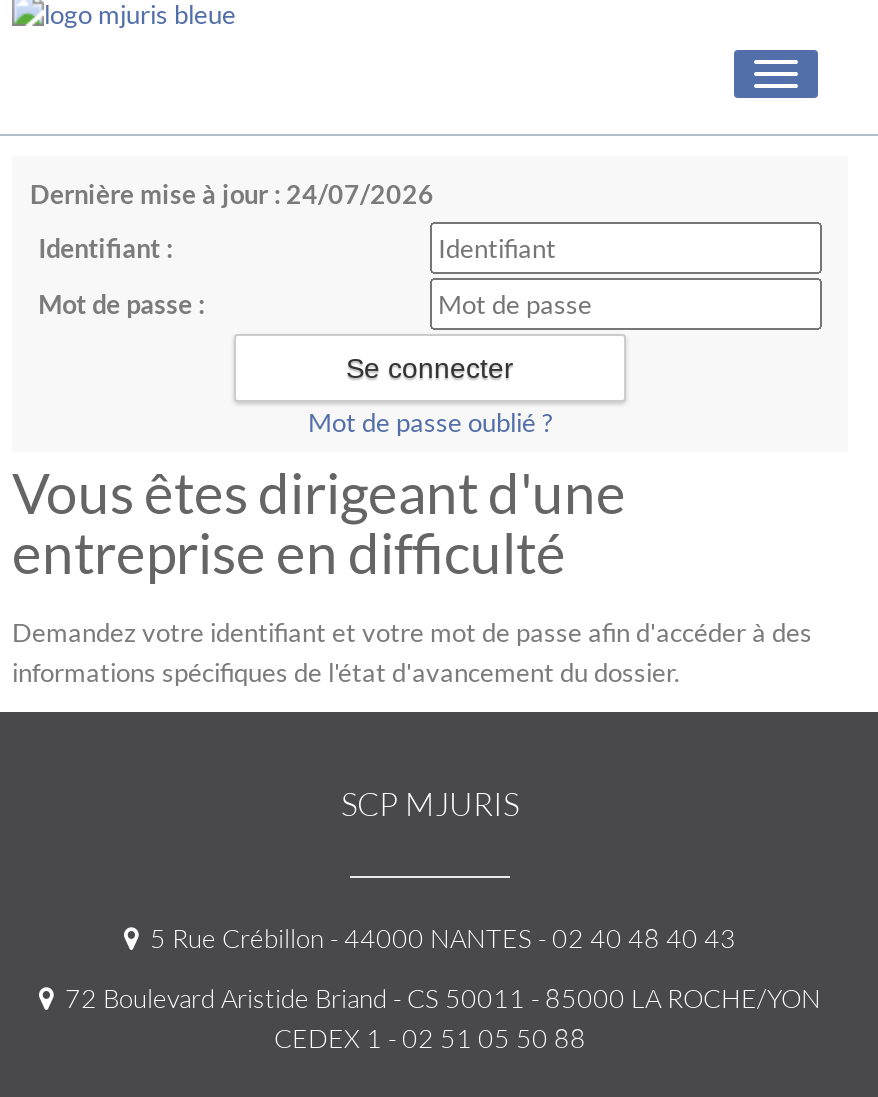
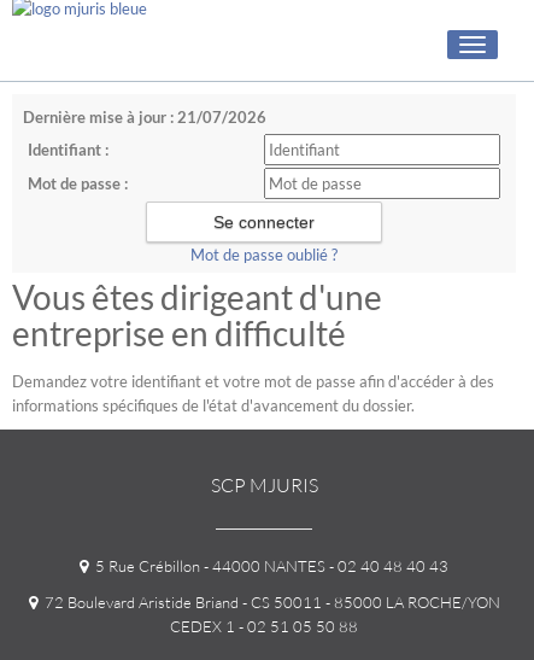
[30,178,434,210] Dernière mise à jour : 24/07/2026 -> [23,107,266,127] Dernière mise à jour : 21/07/2026

